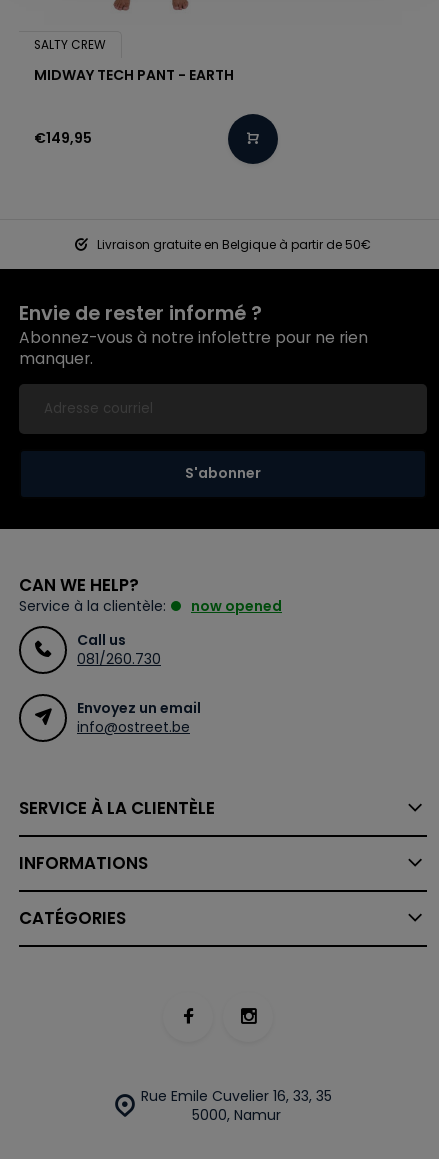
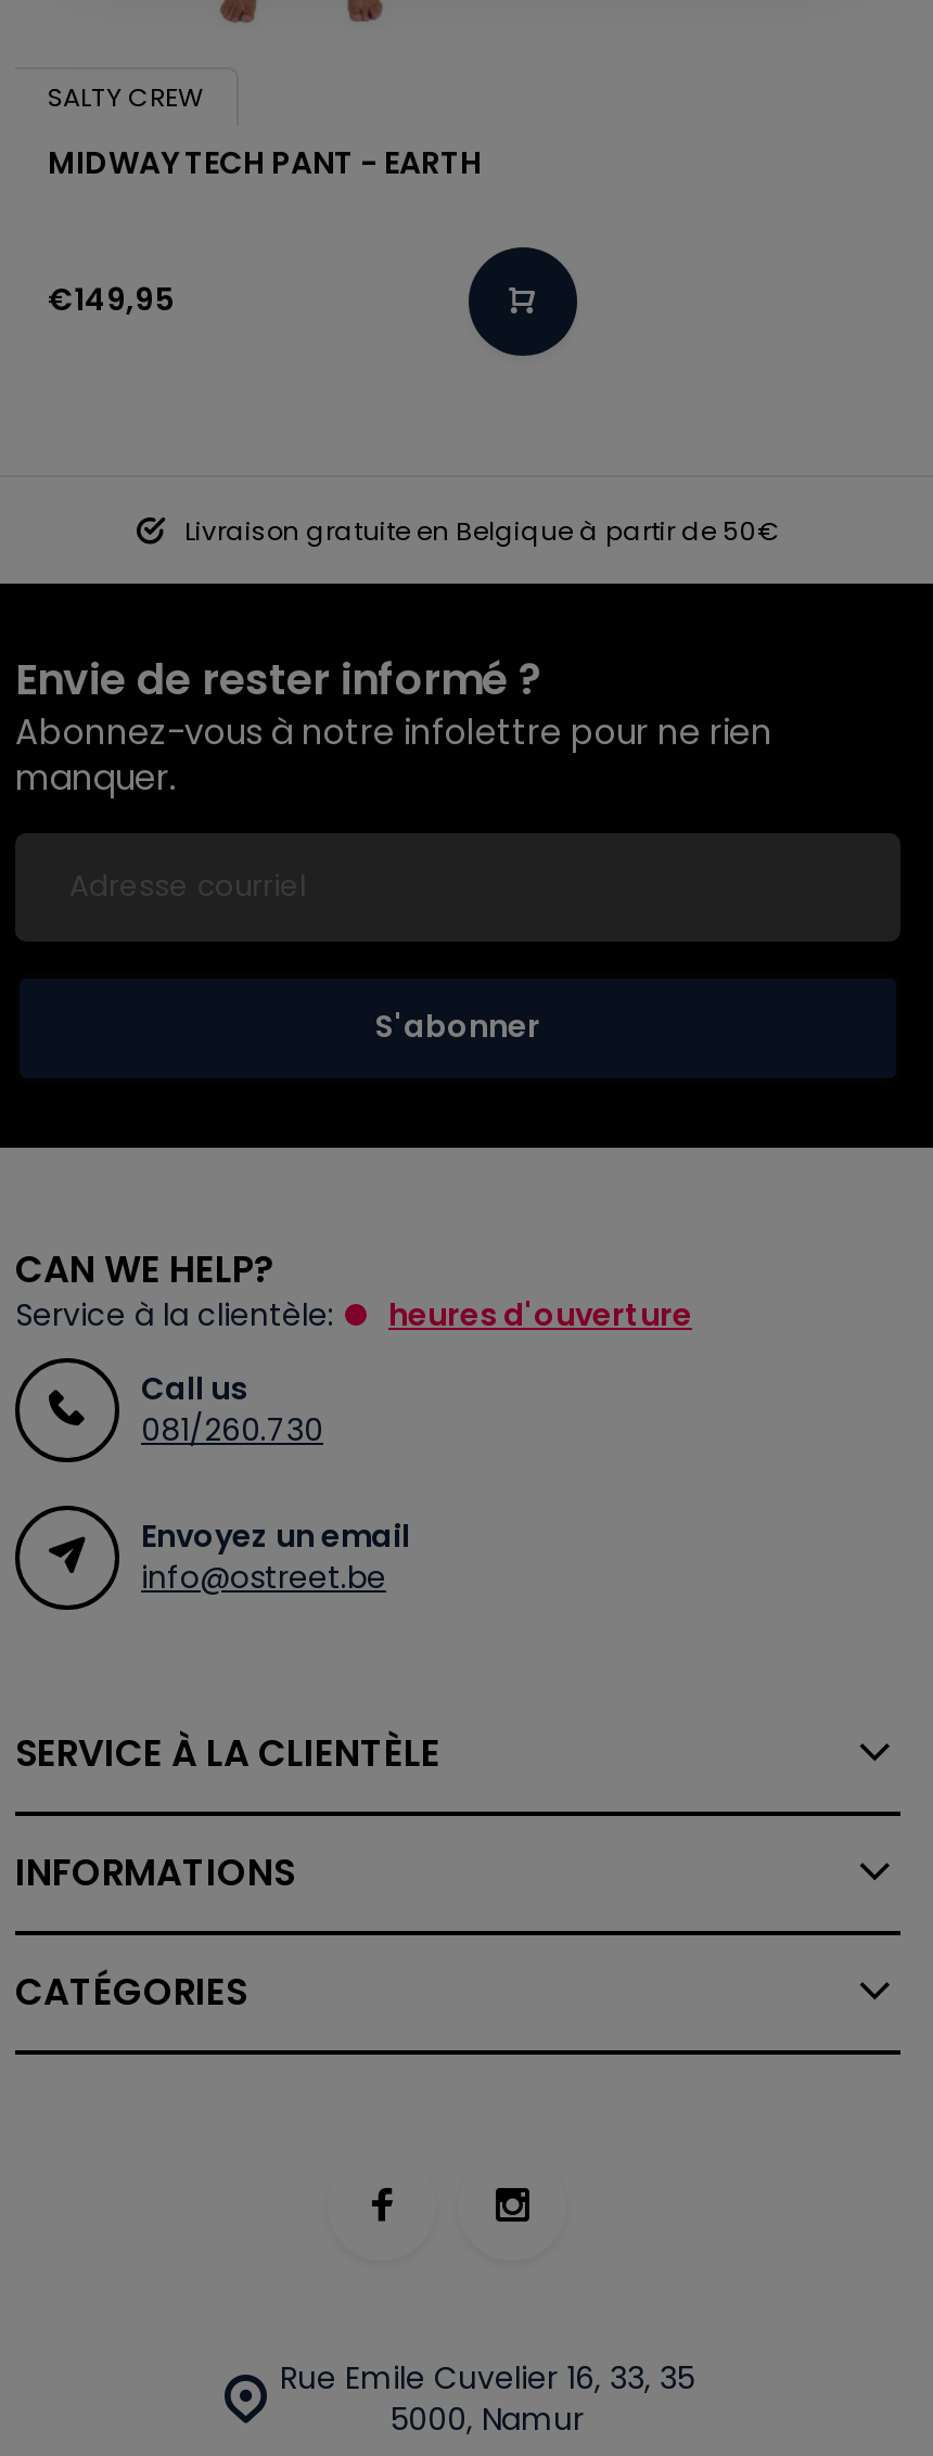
[191,596,282,616] now opened -> [388,1292,692,1336] heures d'ouverture

